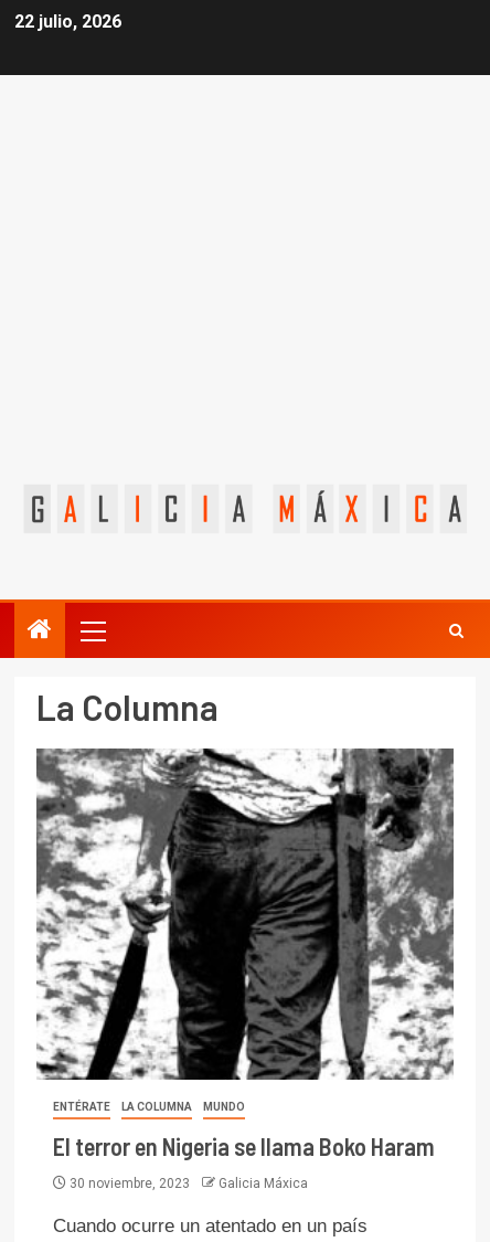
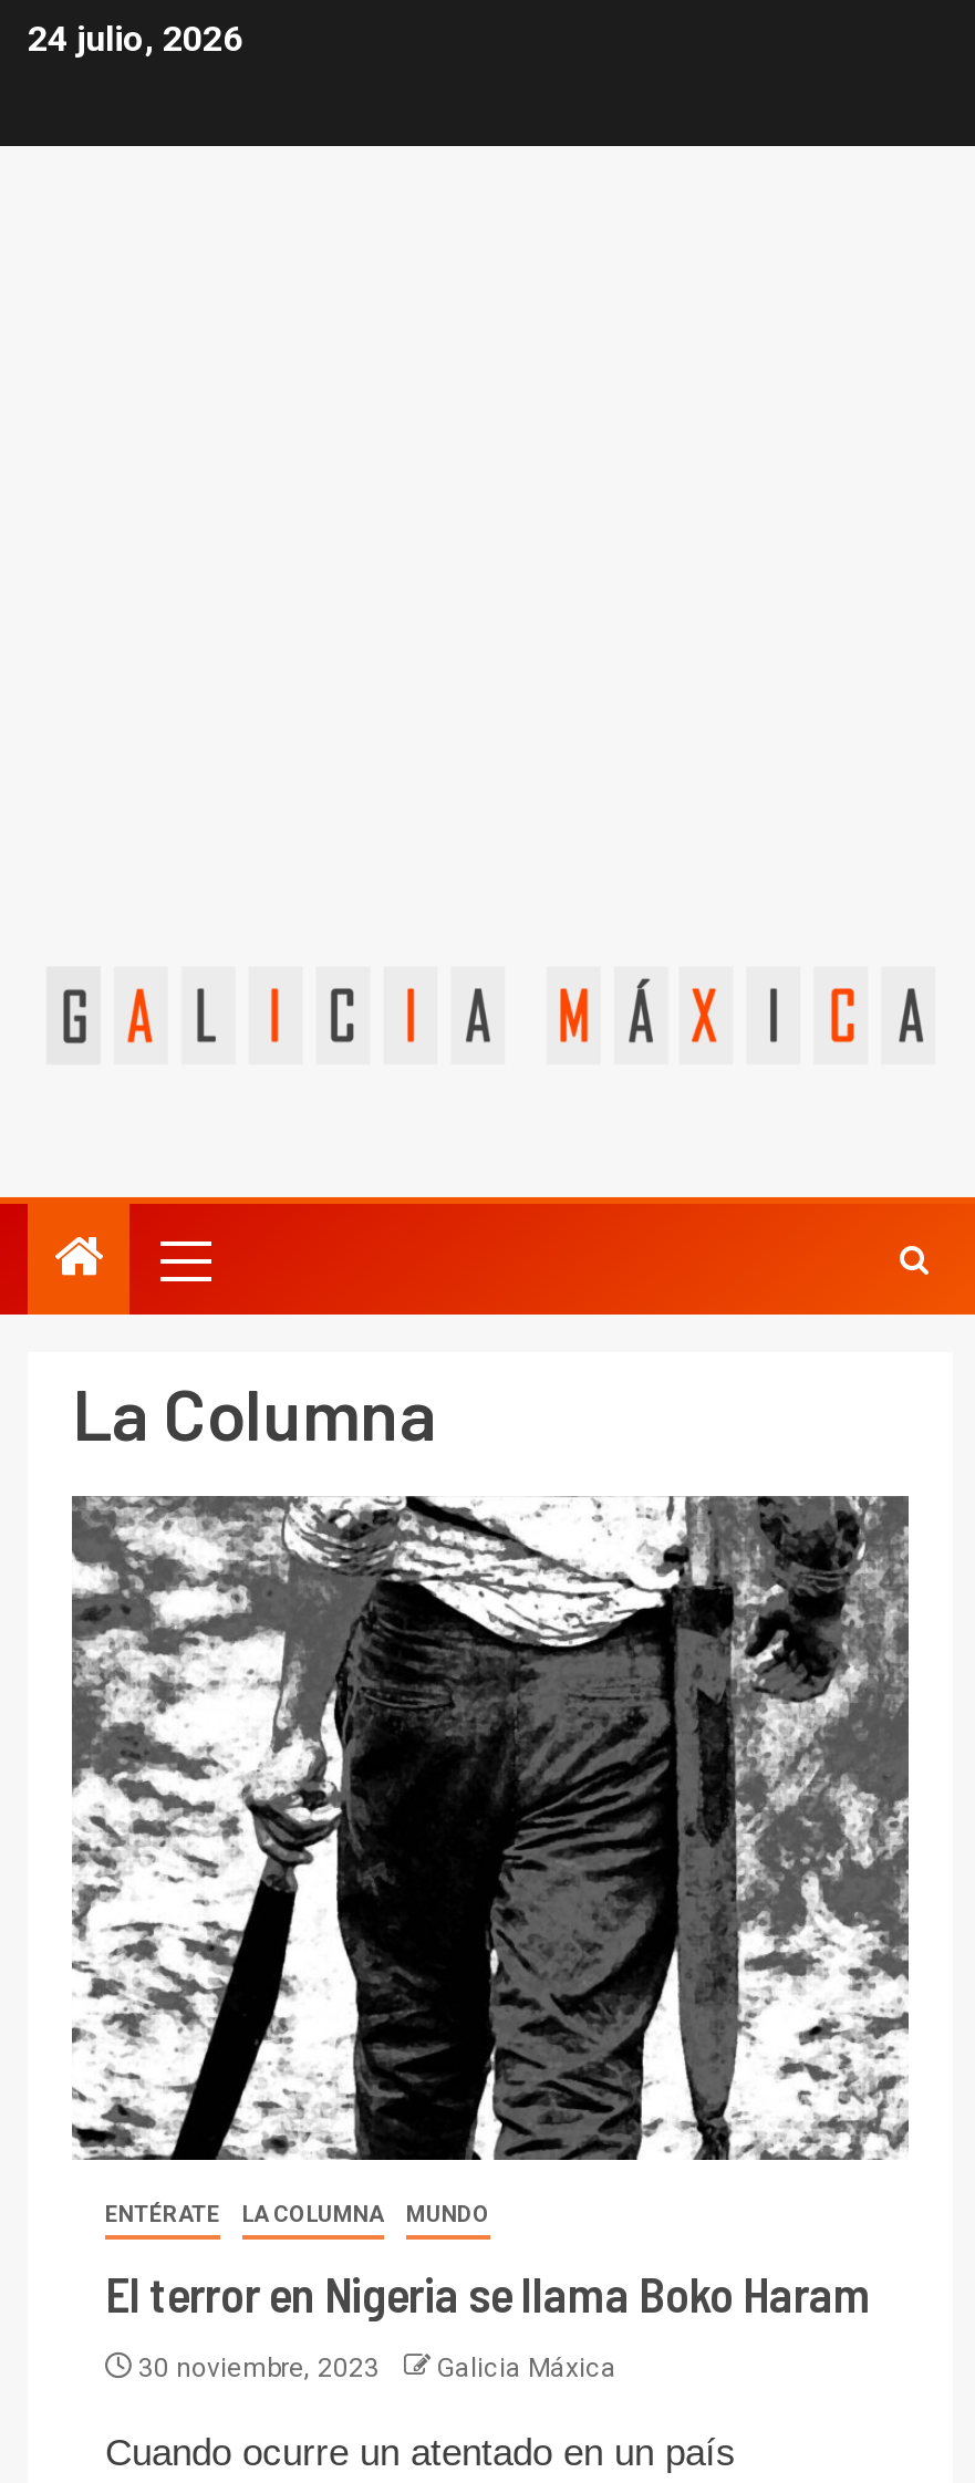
[14,11,121,32] 22 julio, 2026 -> [28,18,242,60] 24 julio, 2026

